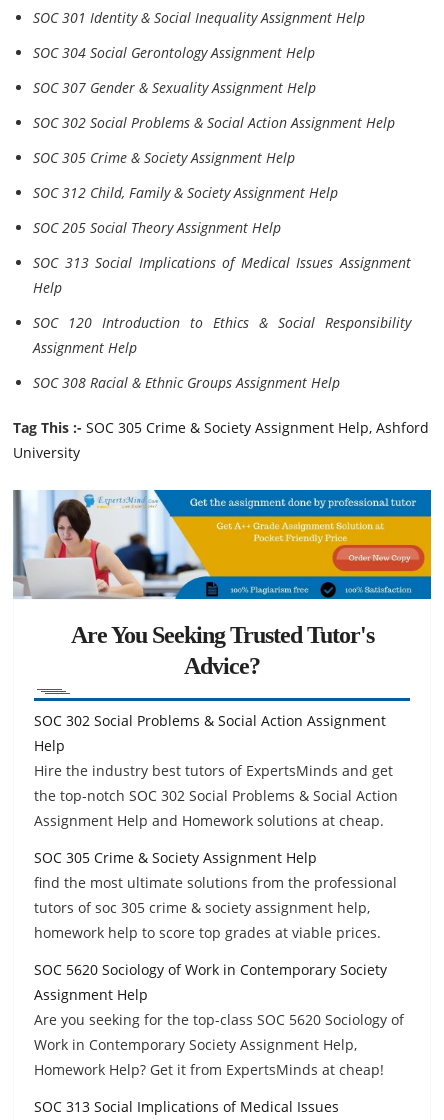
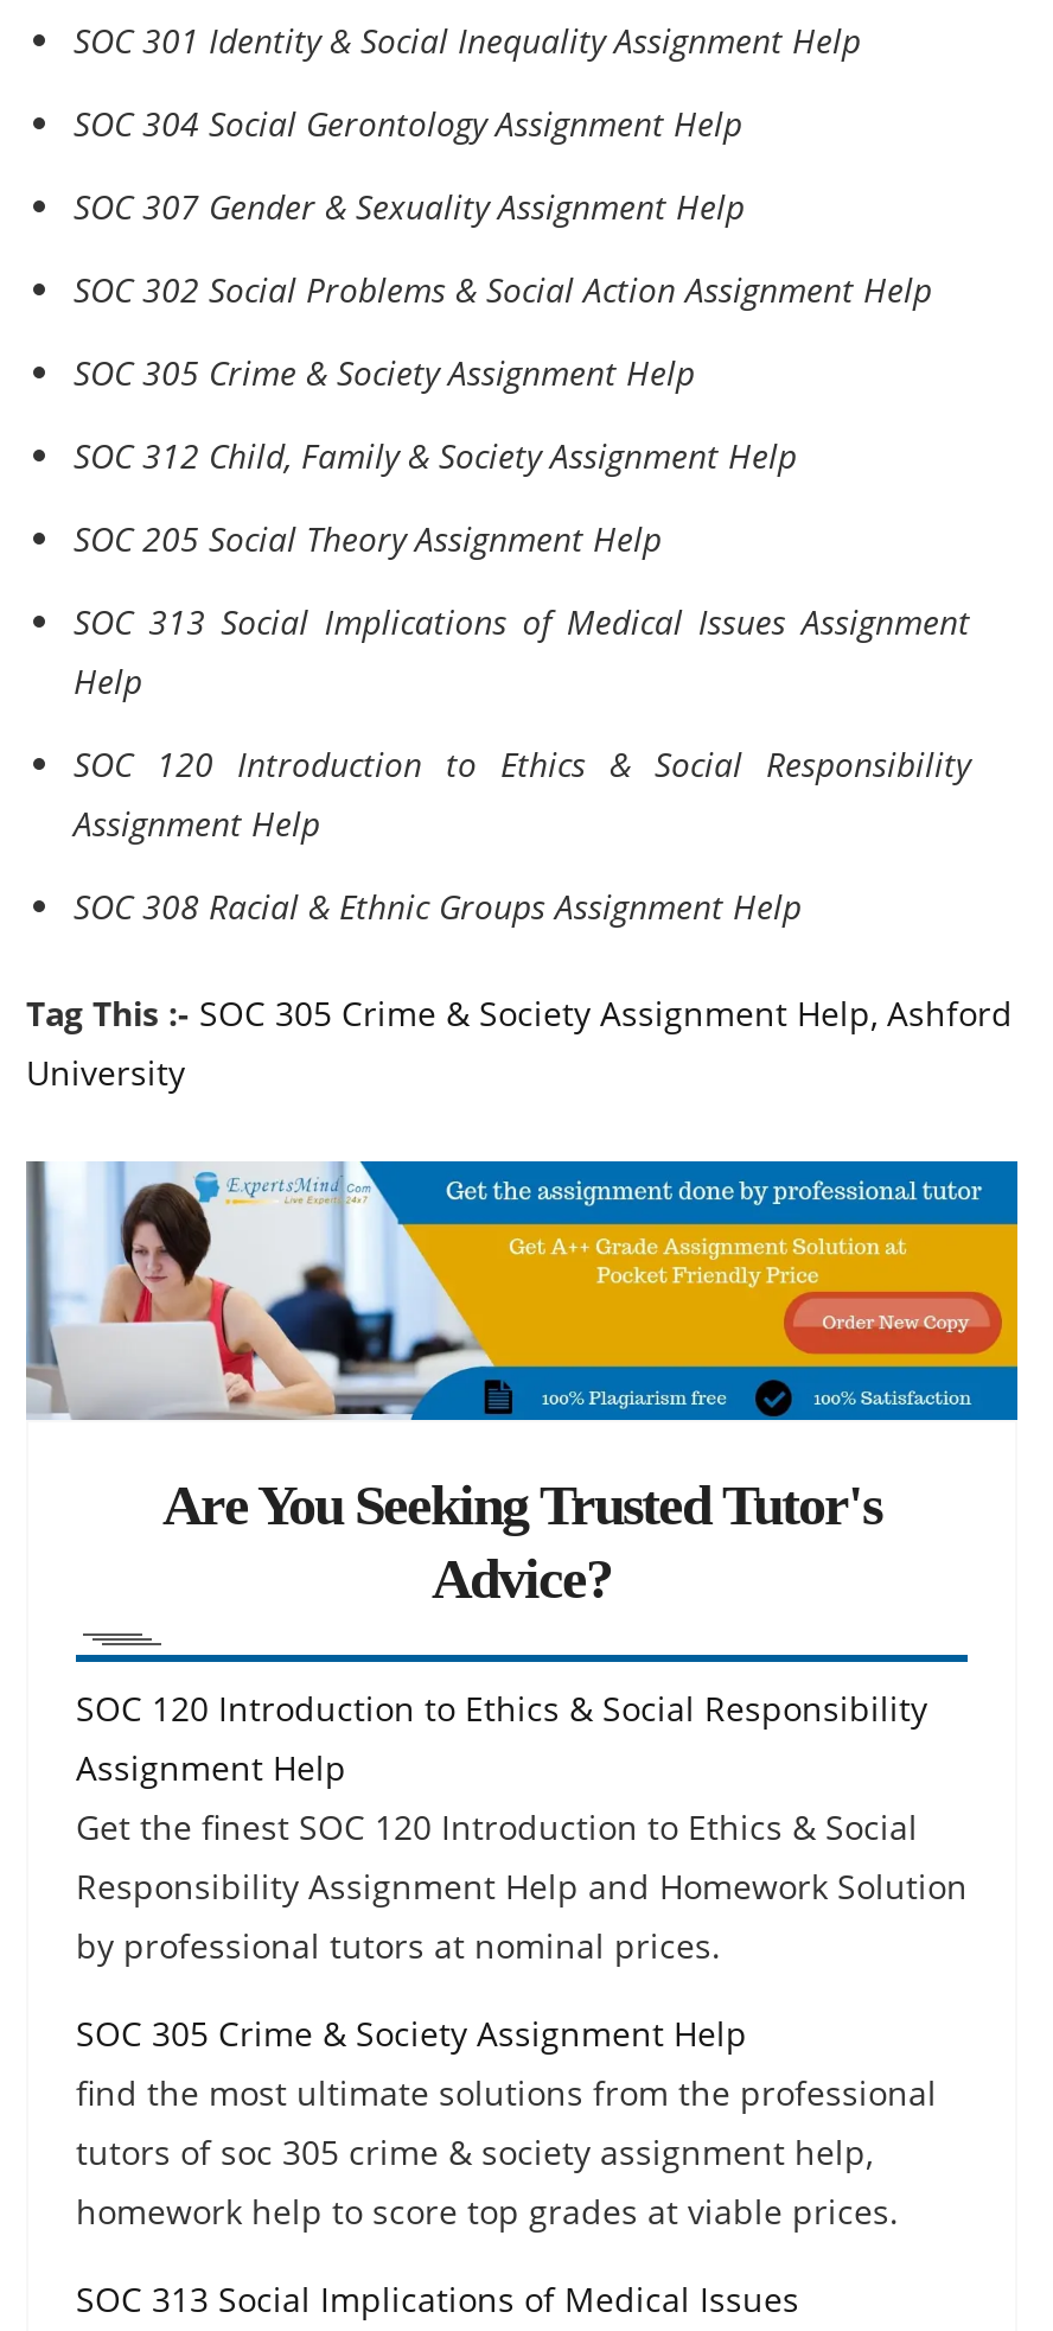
[34,711,398,830] SOC 302 Social Problems & Social Action Assignment | Help | Hire the industry best tutors of ExpertsMinds and get | the top-notch SOC 302 Social Problems & Social Action | Assignment Help and Homework solutions at cheap. -> [76,1685,968,1967] SOC 120 Introduction to Ethics & Social Responsibility | Assignment Help | Get the finest SOC 120 Introduction to Ethics & Social | Responsibility Assignment Help and Homework Solution | by professional tutors at nominal prices.
[34,960,404,1079] SOC 5620 Sociology of Work in Contemporary Society | Assignment Help | Are you seeking for the top-class SOC 5620 Sociology of | Work in Contemporary Society Assignment Help, | Homework Help? Get it from ExpertsMinds at cheap! -> none

